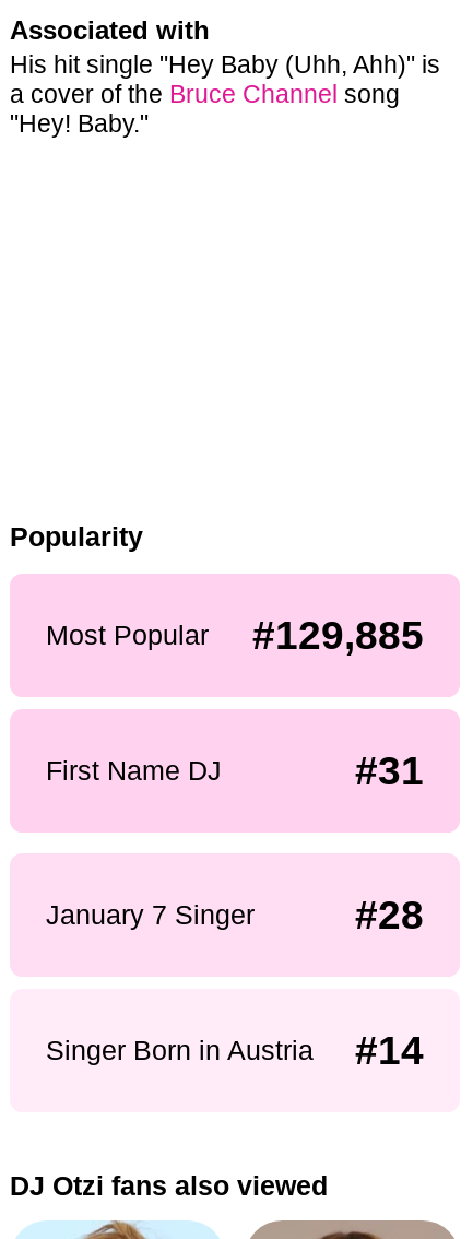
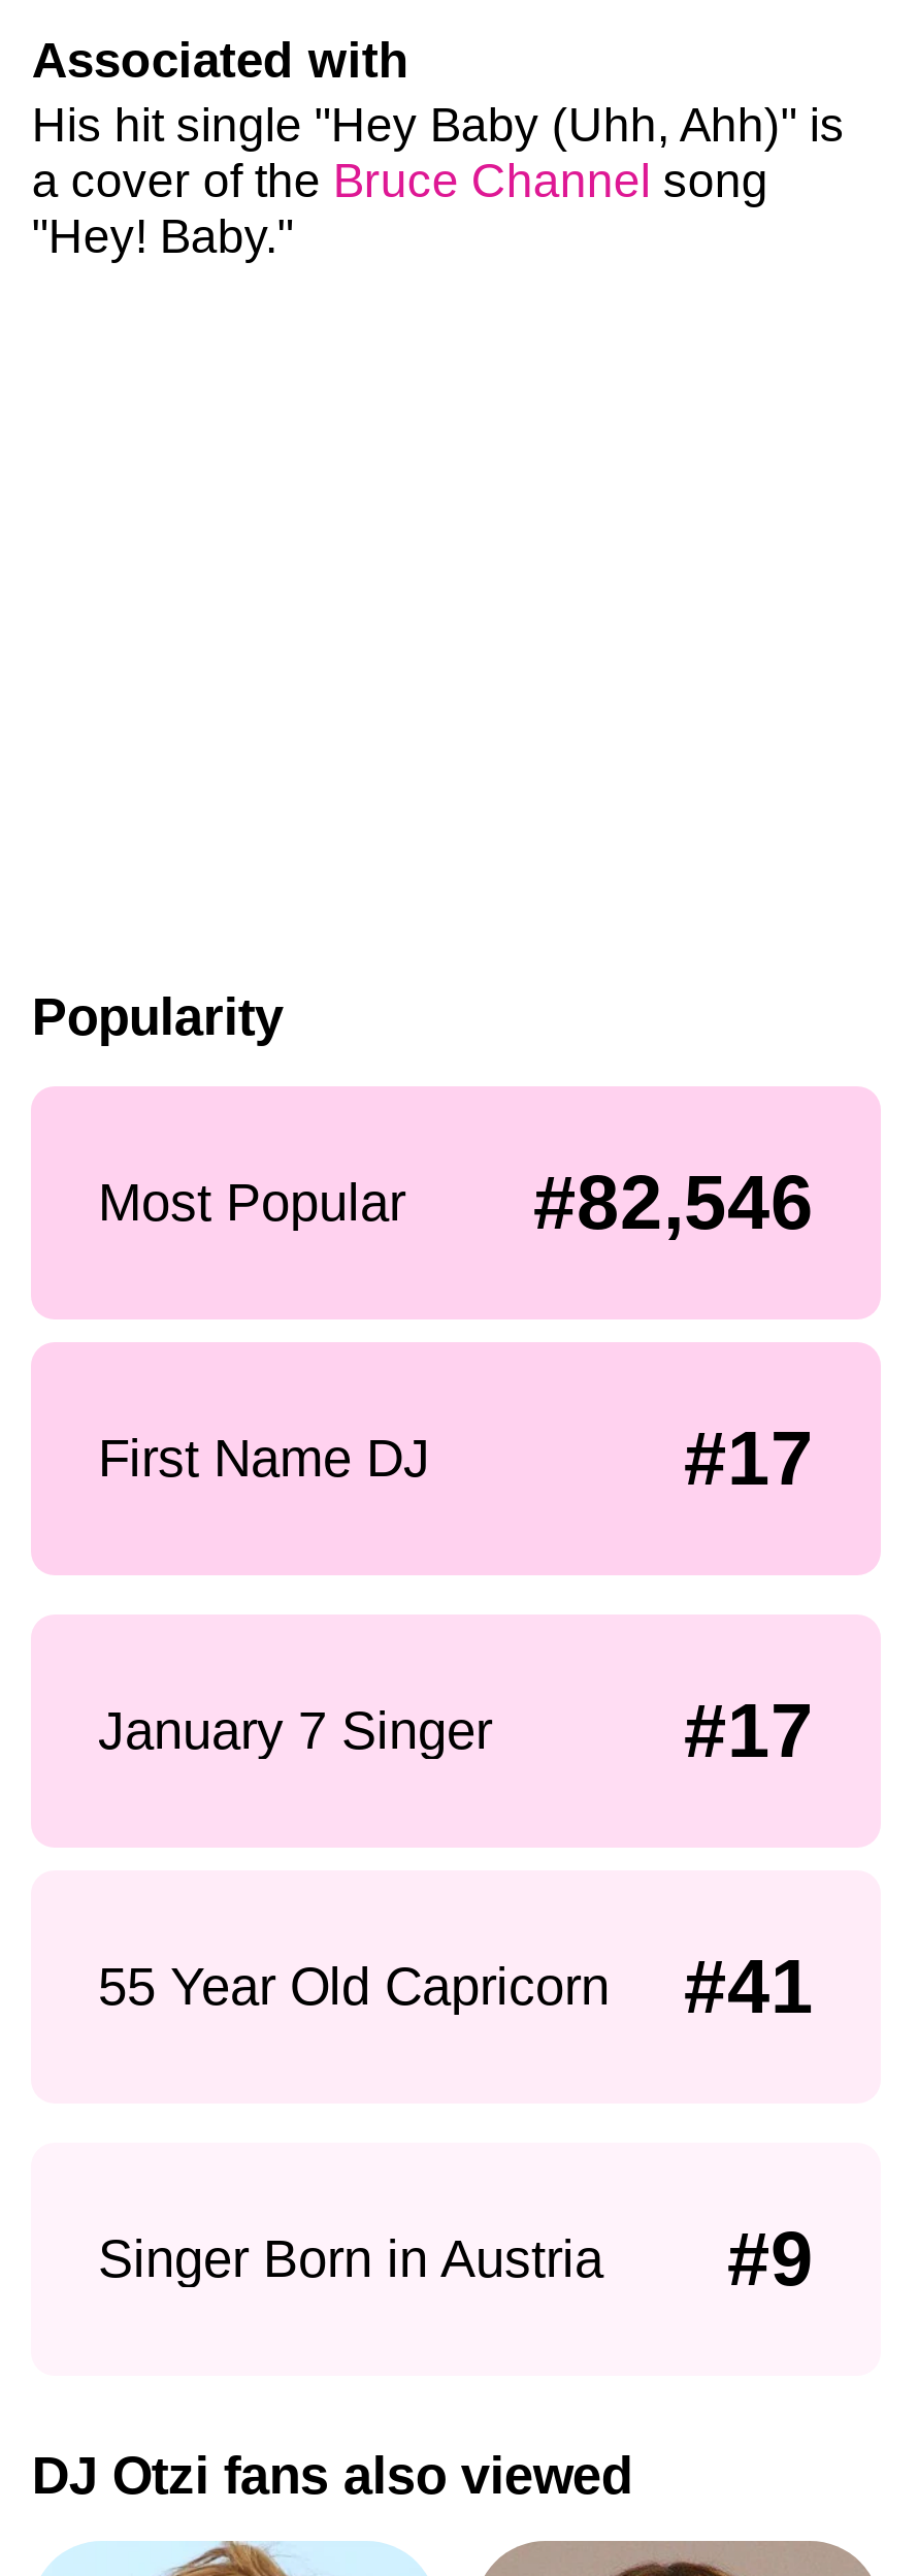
[253,613,424,658] #129,885 -> [533,1160,814,1245] #82,546
[356,749,424,794] #31 -> [684,1417,814,1502] #17
[356,892,424,937] #28 -> [98,1688,814,2030] #17 | 55 Year Old Capricorn | #41
[356,1028,424,1073] #14 -> [727,2216,814,2301] #9
moved [45,1035,313,1066] -> [98,2229,603,2287]: Singer Born in Austria

